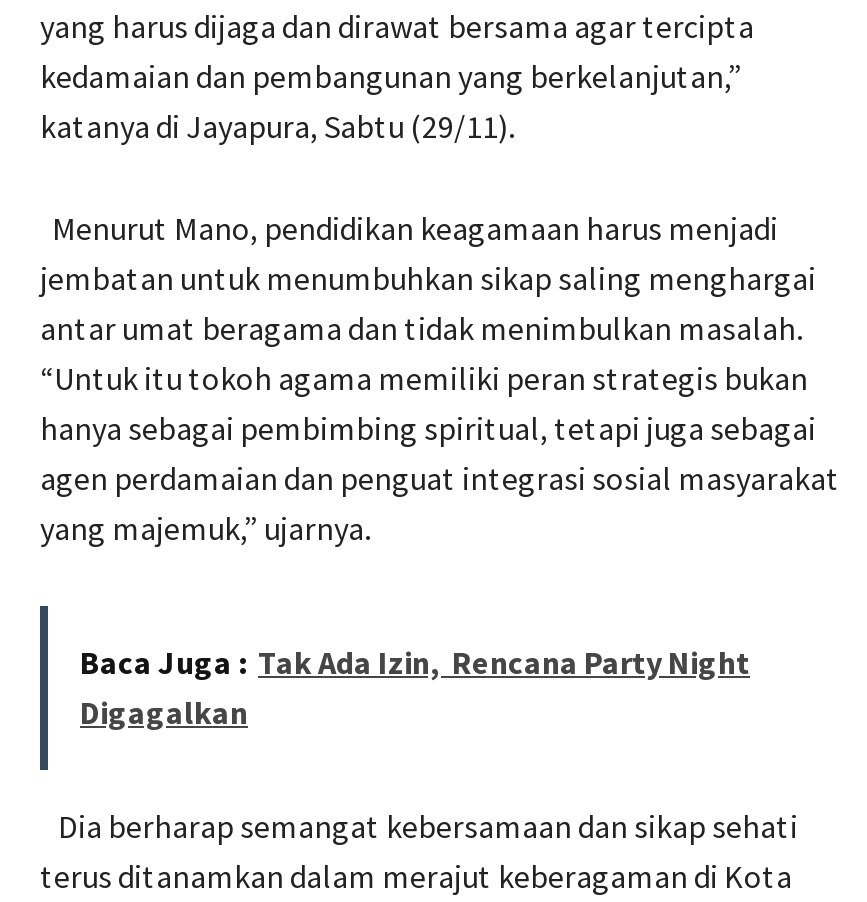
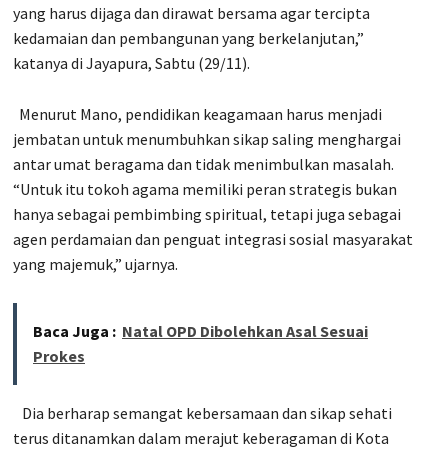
[80,643,750,733] Baca Juga : Tak Ada Izin, Rencana Party Night | Digagalkan -> [33,321,368,366] Baca Juga : Natal OPD Dibolehkan Asal Sesuai | Prokes

